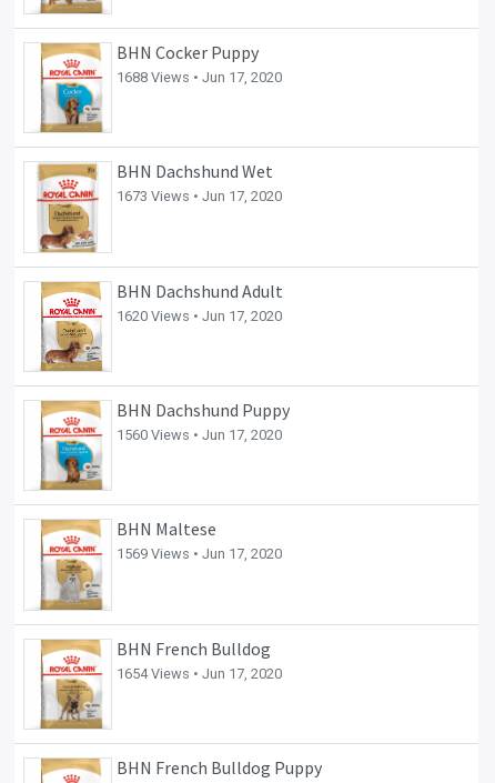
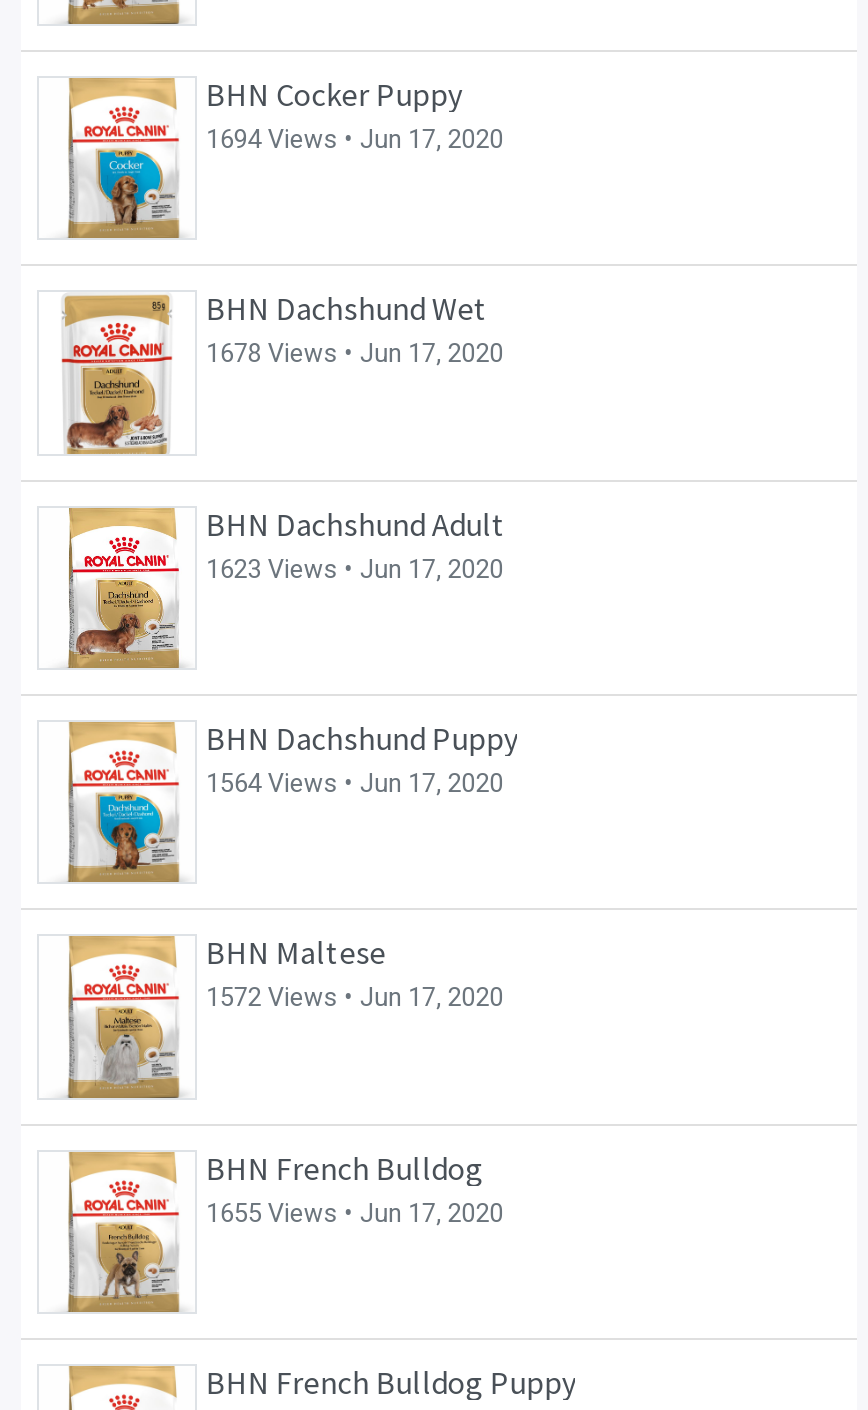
[117,69,282,85] 1688 Views • Jun 17, 2020 -> [206,123,504,153] 1694 Views • Jun 17, 2020
[117,188,282,204] 1673 Views • Jun 17, 2020 -> [206,338,504,368] 1678 Views • Jun 17, 2020
[117,307,282,324] 1620 Views • Jun 17, 2020 -> [206,553,504,583] 1623 Views • Jun 17, 2020
[117,426,282,443] 1560 Views • Jun 17, 2020 -> [206,768,504,798] 1564 Views • Jun 17, 2020
[117,546,282,562] 1569 Views • Jun 17, 2020 -> [206,983,504,1013] 1572 Views • Jun 17, 2020
[117,665,282,682] 1654 Views • Jun 17, 2020 -> [206,1197,504,1227] 1655 Views • Jun 17, 2020

